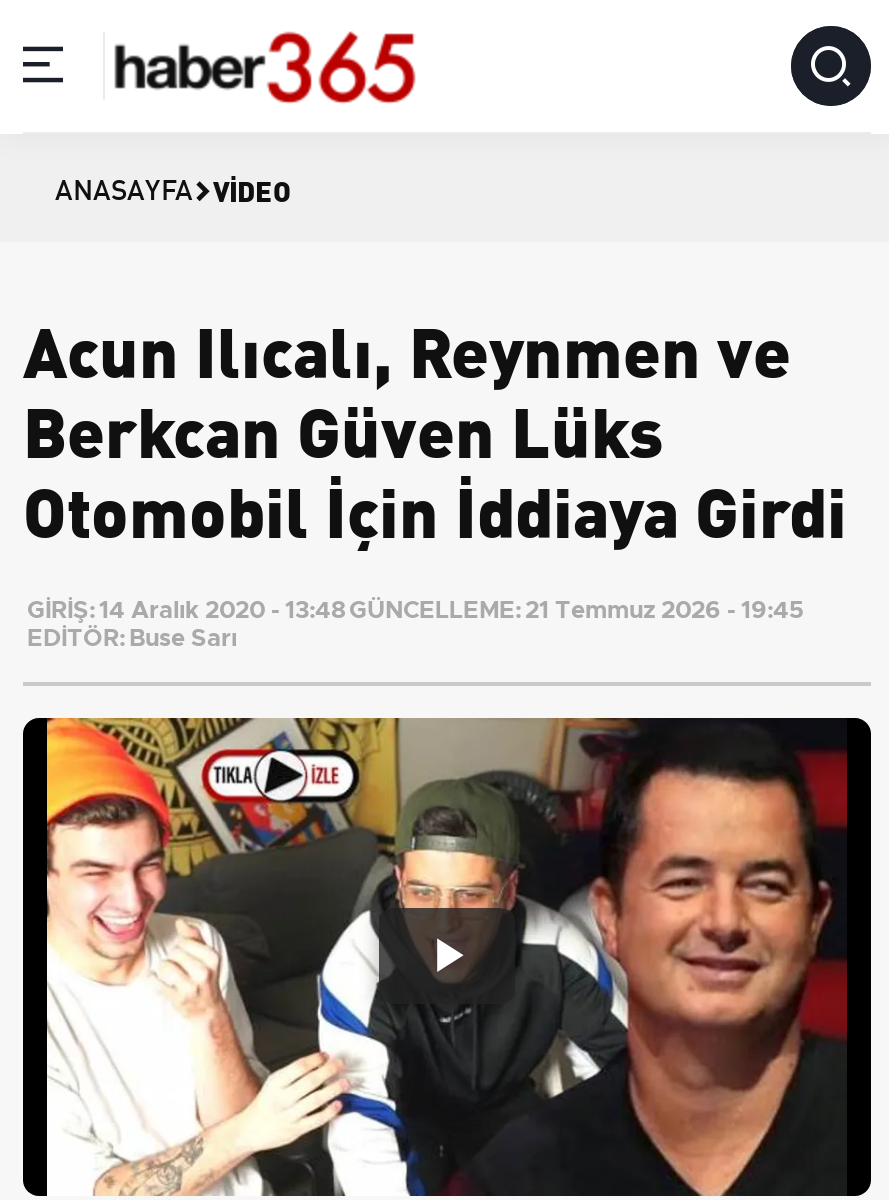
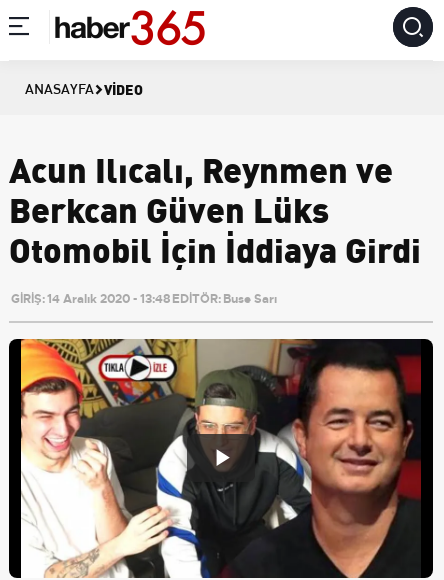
[27,594,803,654] GİRİŞ: 14 Aralık 2020 - 13:48 GÜNCELLEME: 21 Temmuz 2026 - 19:45 | EDİTÖR: Buse Sarı -> [11,291,277,307] GİRİŞ: 14 Aralık 2020 - 13:48 EDİTÖR: Buse Sarı

